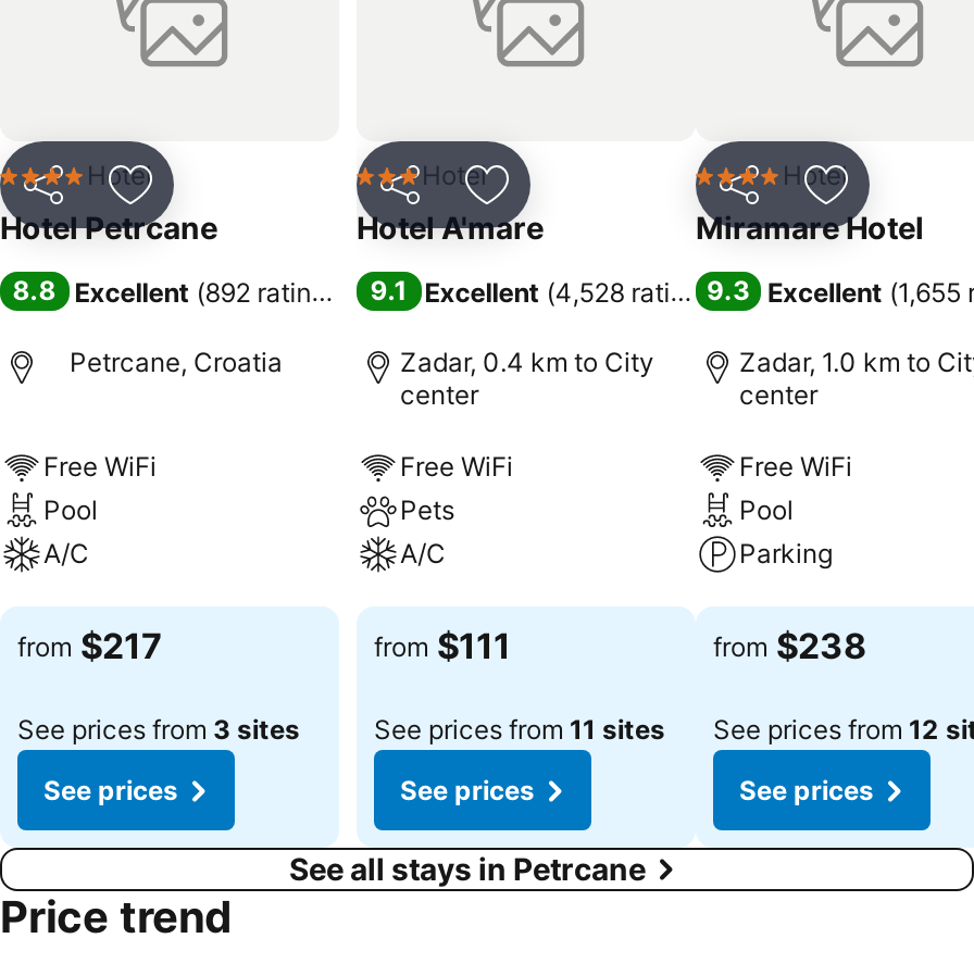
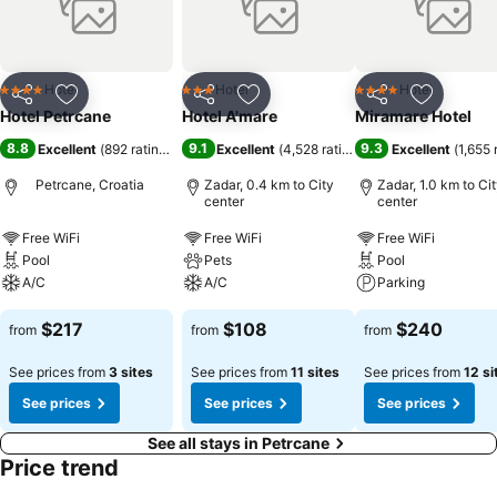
[374,624,511,667] from $111 -> [191,318,267,340] from $108
[713,624,867,667] from $238 -> [364,318,443,340] from $240

